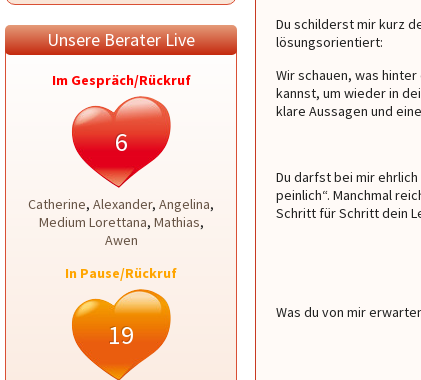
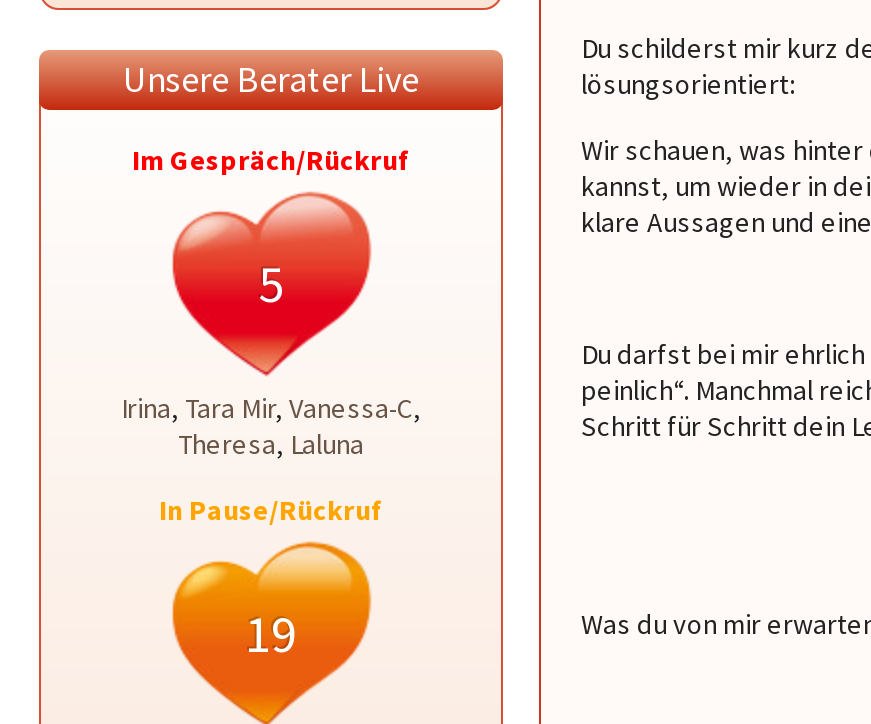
[114,125,127,158] 6 -> [258,250,284,316] 5
[28,195,214,249] Catherine, Alexander, Angelina, | Medium Lorettana, Mathias, | Awen -> [121,390,421,462] Irina, Tara Mir, Vanessa-C, | Theresa, Laluna

